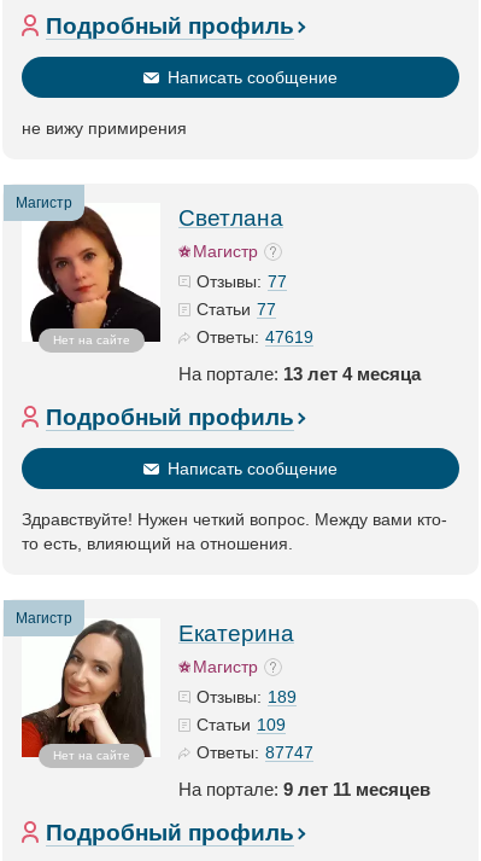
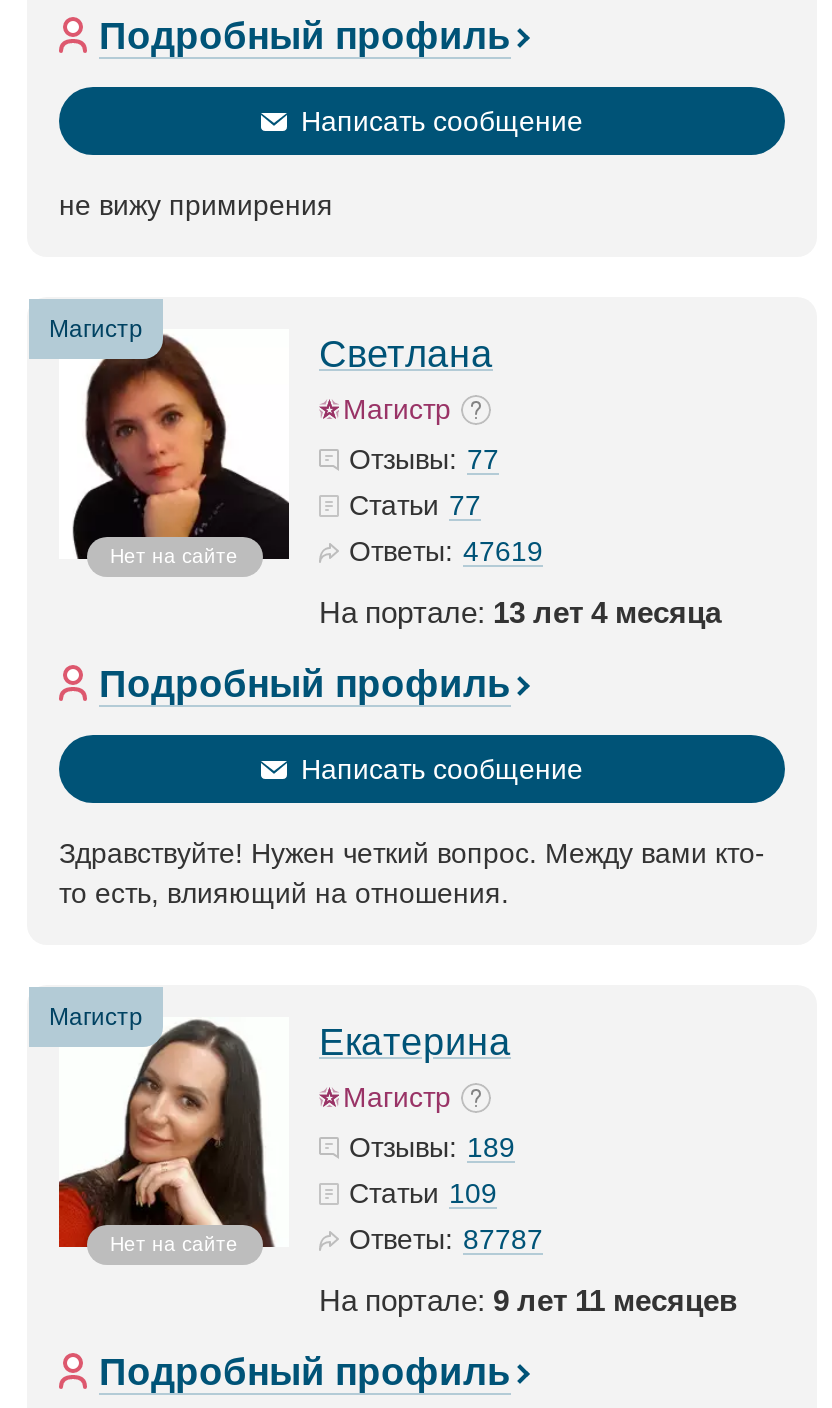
[196,742,313,762] Ответы: 87747 -> [349,1222,543,1255] Ответы: 87787

